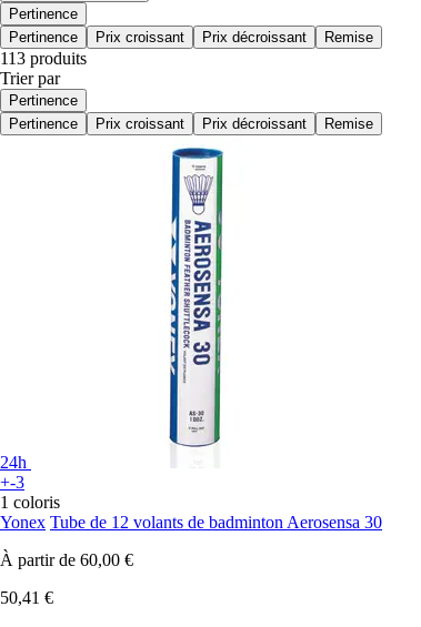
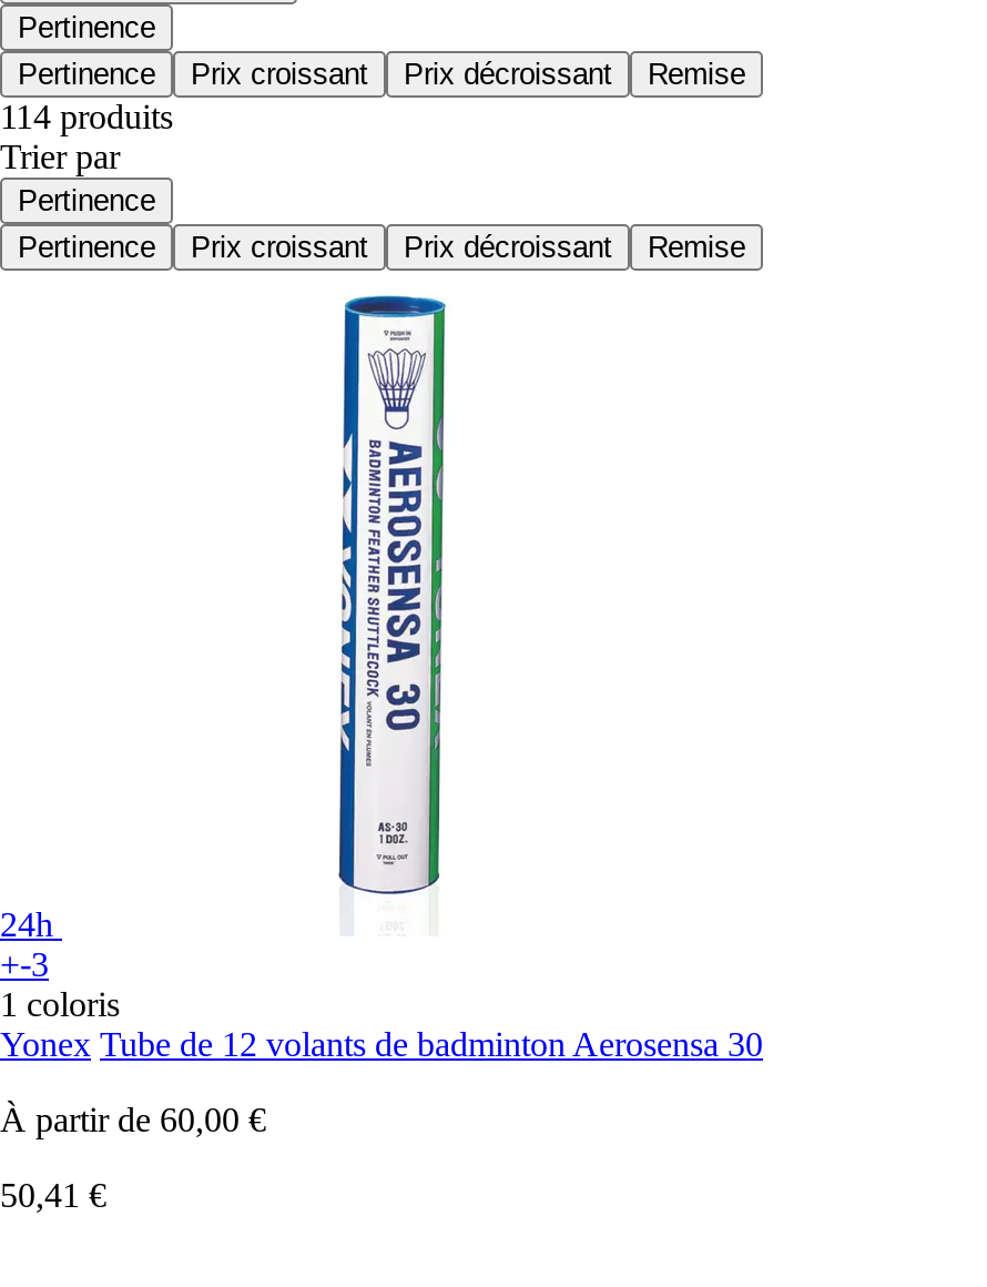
[0,49,87,68] 113 produits -> [0,98,173,135] 114 produits

